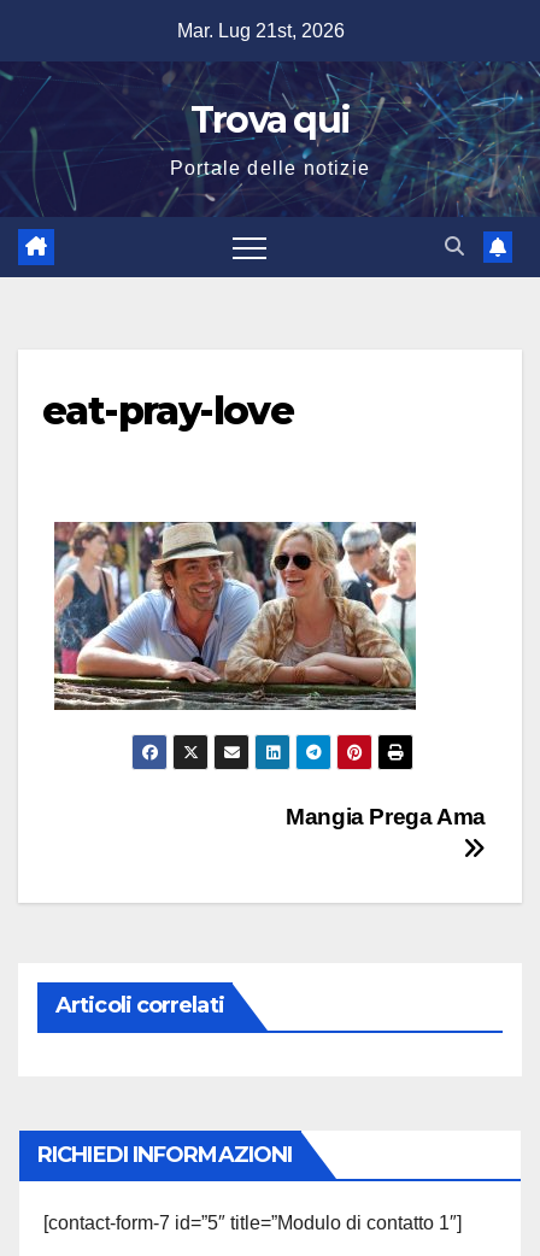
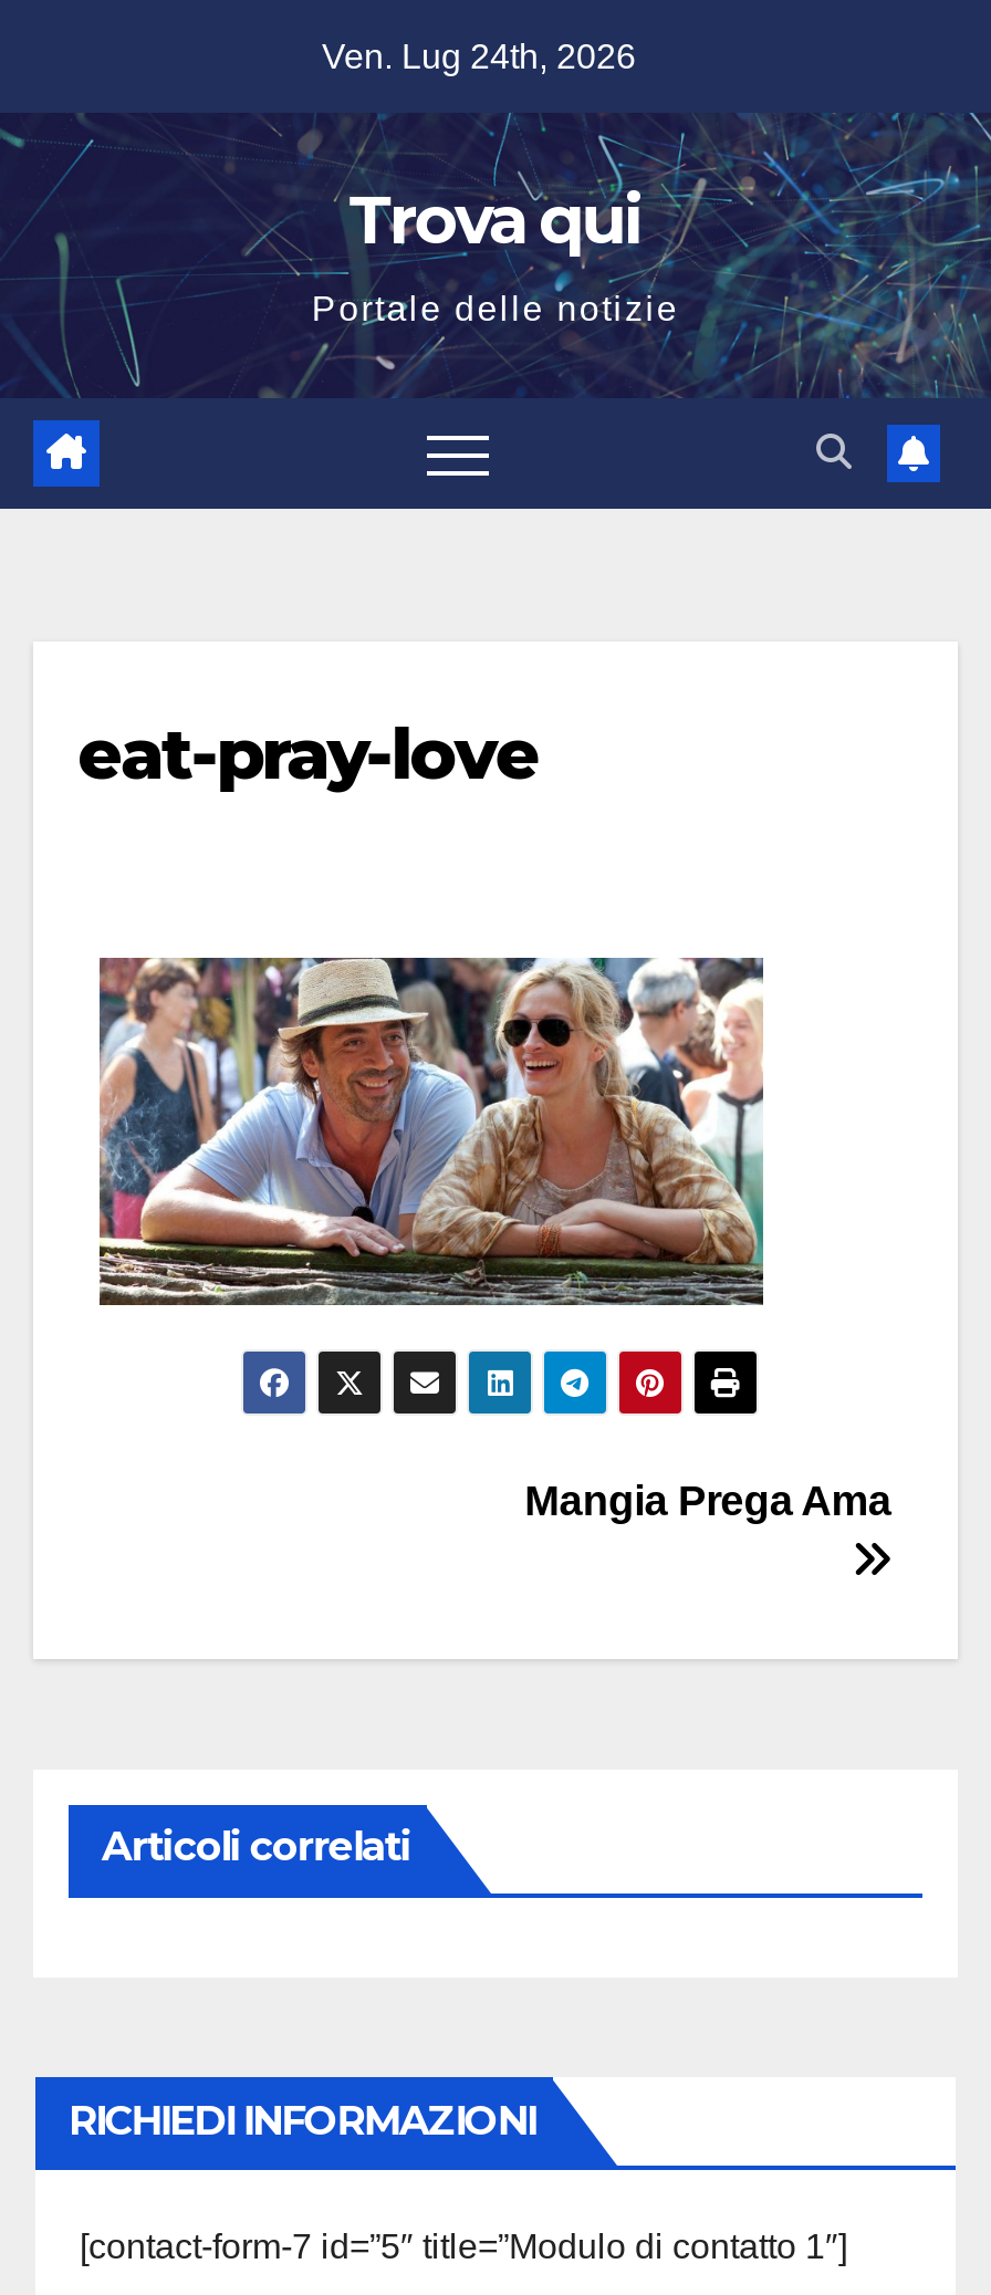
[177,20,345,41] Mar. Lug 21st, 2026 -> [322,38,636,75] Ven. Lug 24th, 2026

